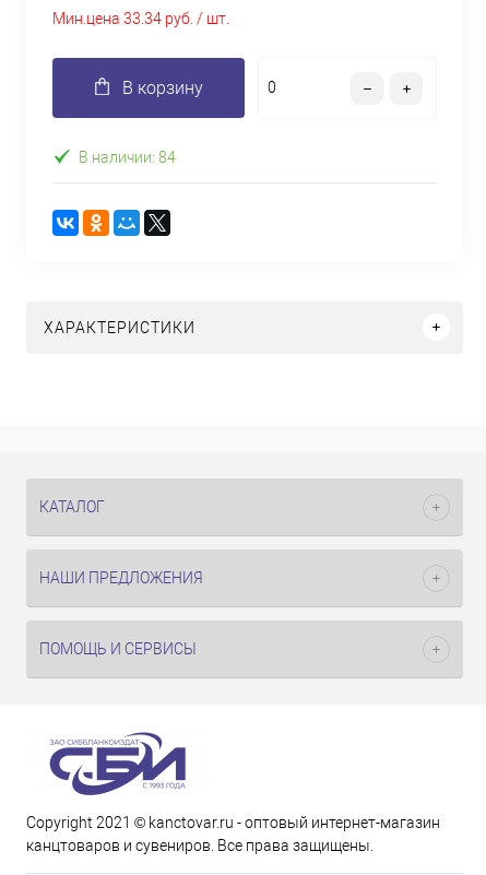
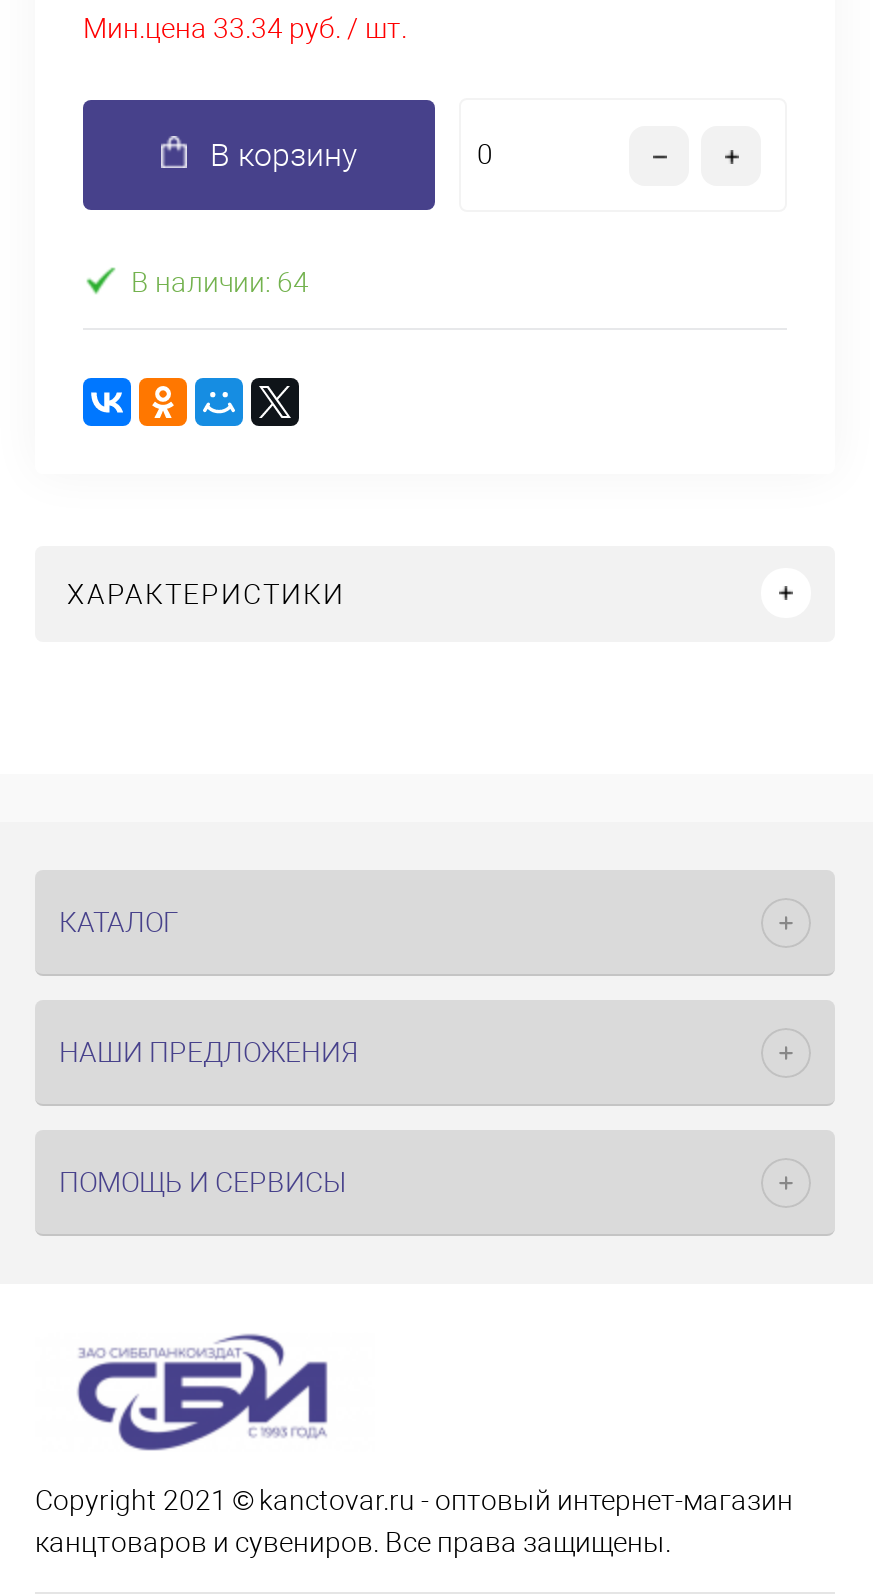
[79,148,176,166] В наличии: 84 -> [131,266,309,298] В наличии: 64

